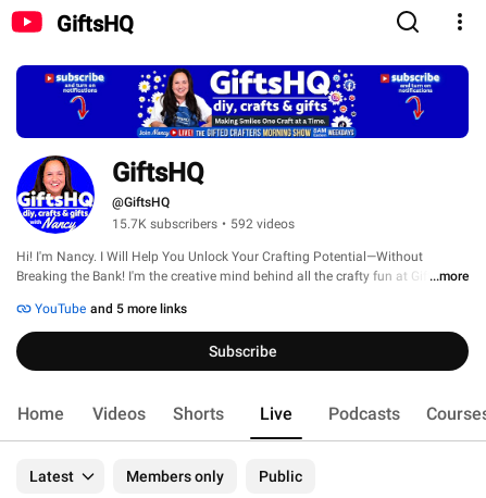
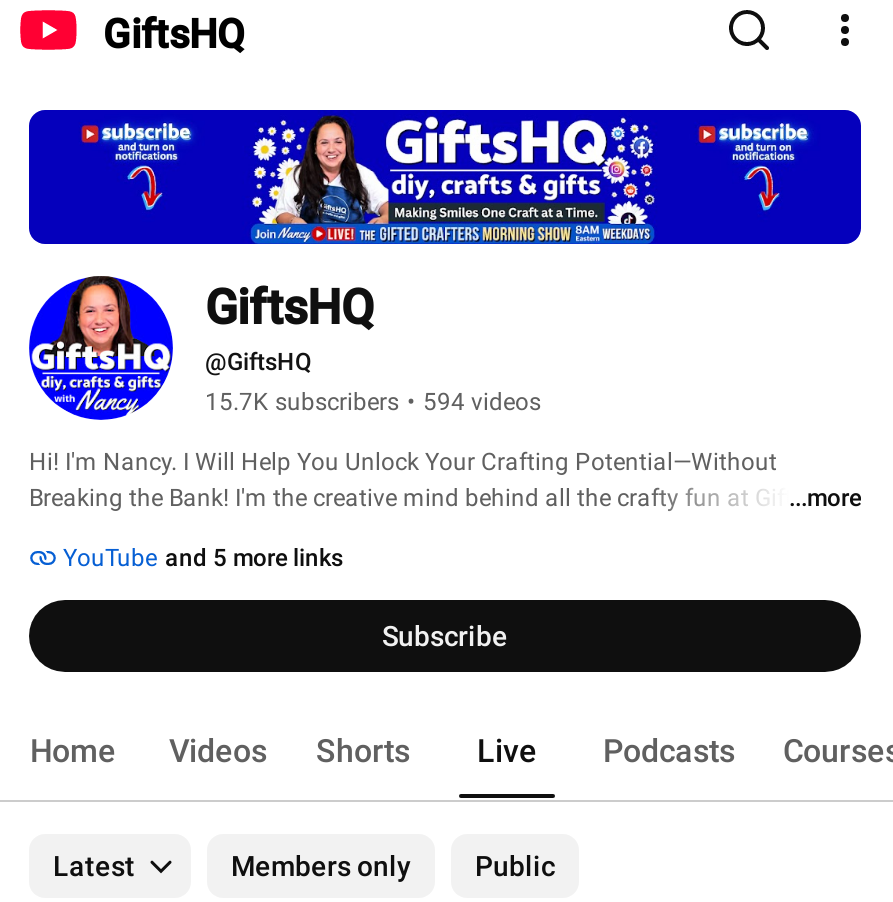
[112,216,295,232] 15.7K subscribers • 592 videos -> [205,388,541,416] 15.7K subscribers • 594 videos

